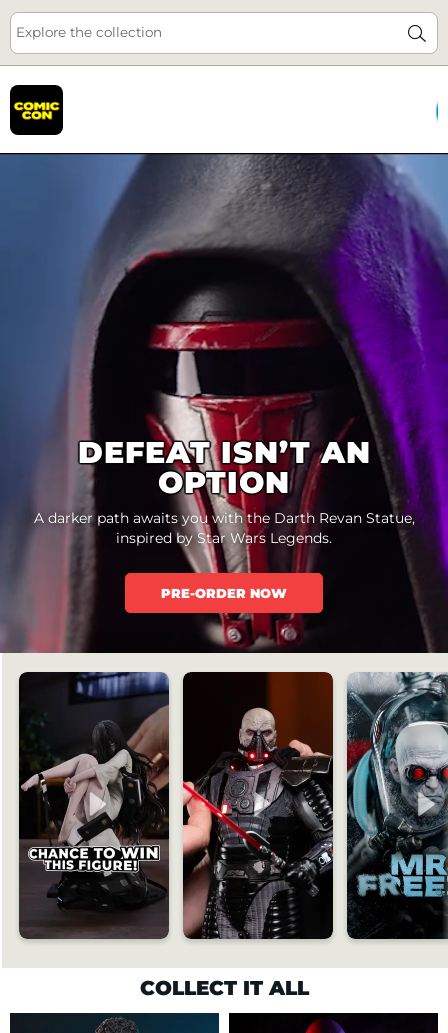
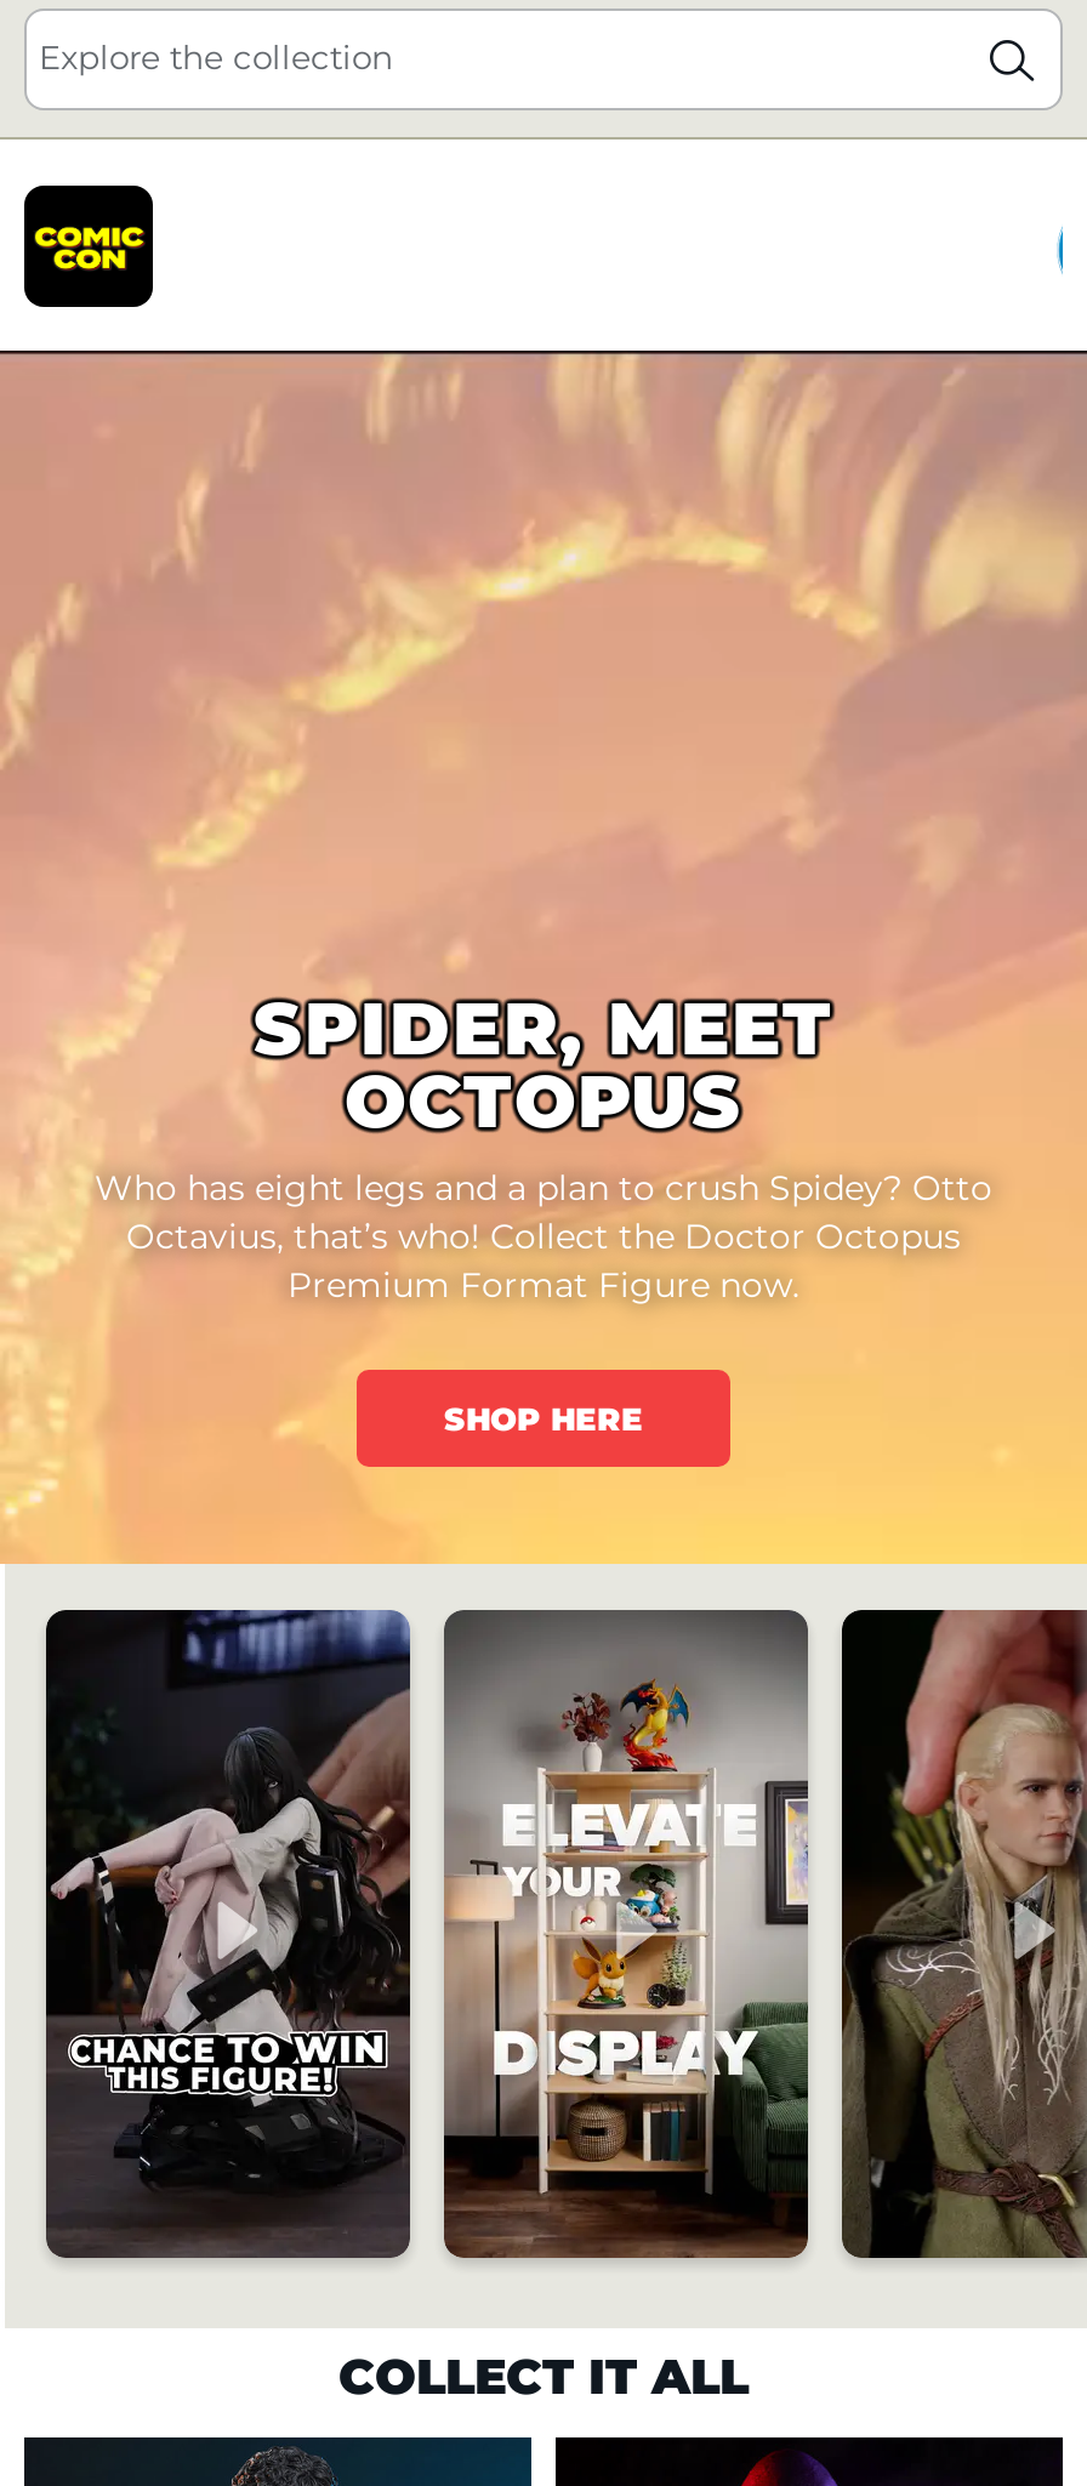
[3,153,445,654] [image] | DEFEAT ISN’T AN | OPTION | A darker path awaits you with the Darth Revan Statue, | inspired by Star Wars Legends. -> [7,351,1080,1564] [image] | SPIDER, MEET | OCTOPUS | Who has eight legs and a plan to crush Spidey? Otto | Octavius, that’s who! Collect the Doctor Octopus | Premium Format Figure now.
[161,585,287,601] PRE-ORDER NOW -> [444,1399,643,1438] SHOP HERE
[182,672,334,940] [image] -> [442,1610,810,2260] [image]
[346,671,445,939] [image] -> [840,1608,1080,2258] [image]

